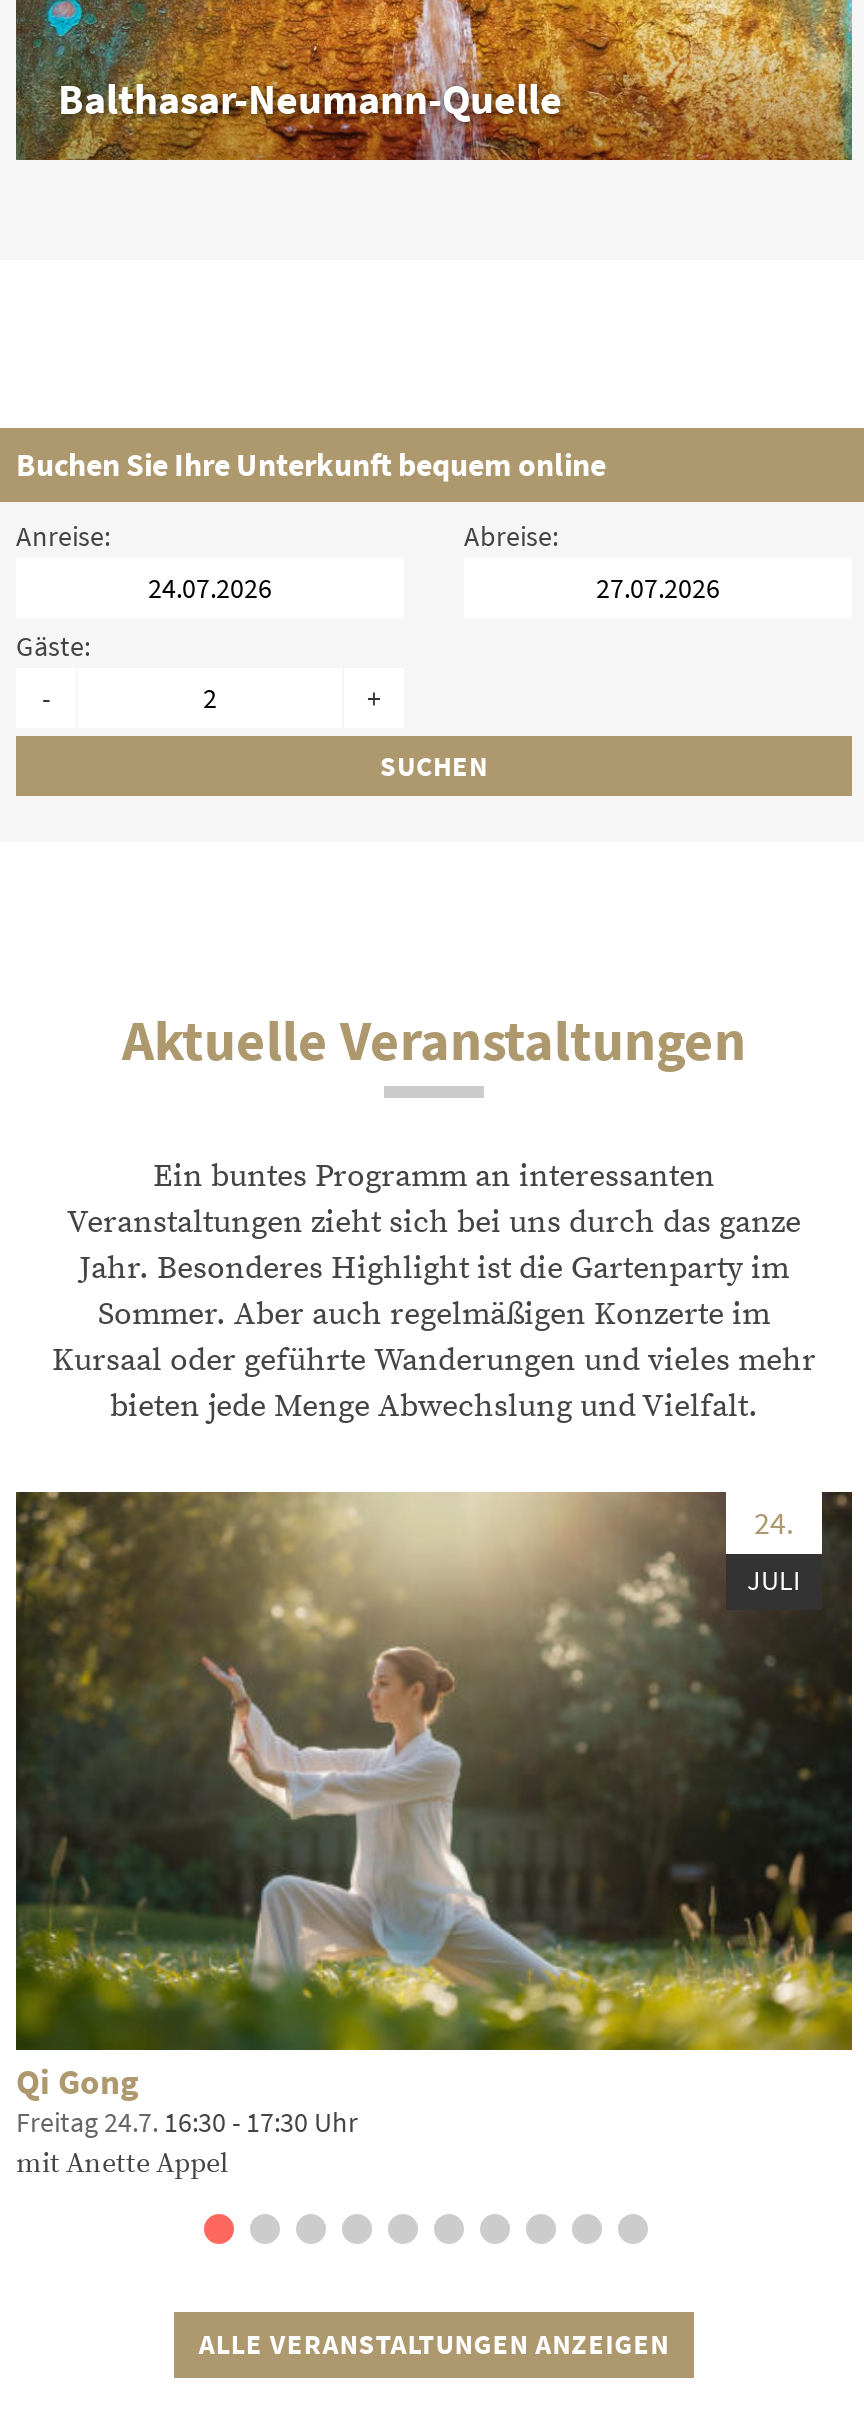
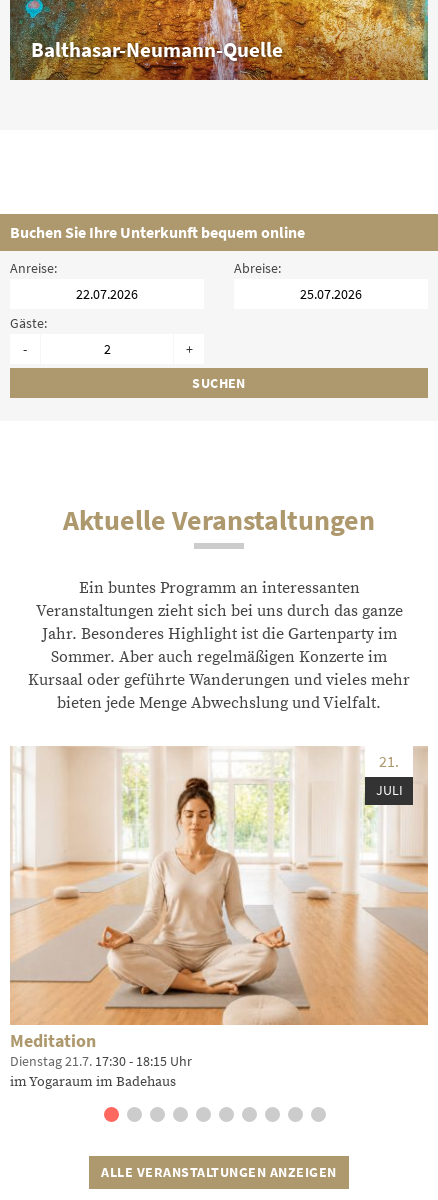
[14,1490,854,2052] [image] | 24. -> [9,746,429,1026] [image] | 21.
[16,2059,358,2181] Qi Gong | Freitag 24.7. 16:30 - 17:30 Uhr | mit Anette Appel -> [10,1030,192,1091] Meditation | Dienstag 21.7. 17:30 - 18:15 Uhr | im Yogaraum im Badehaus

